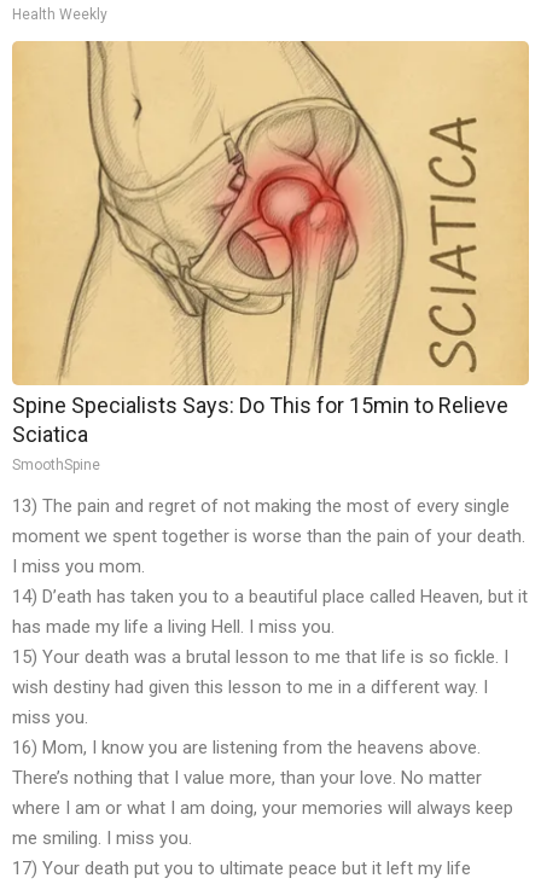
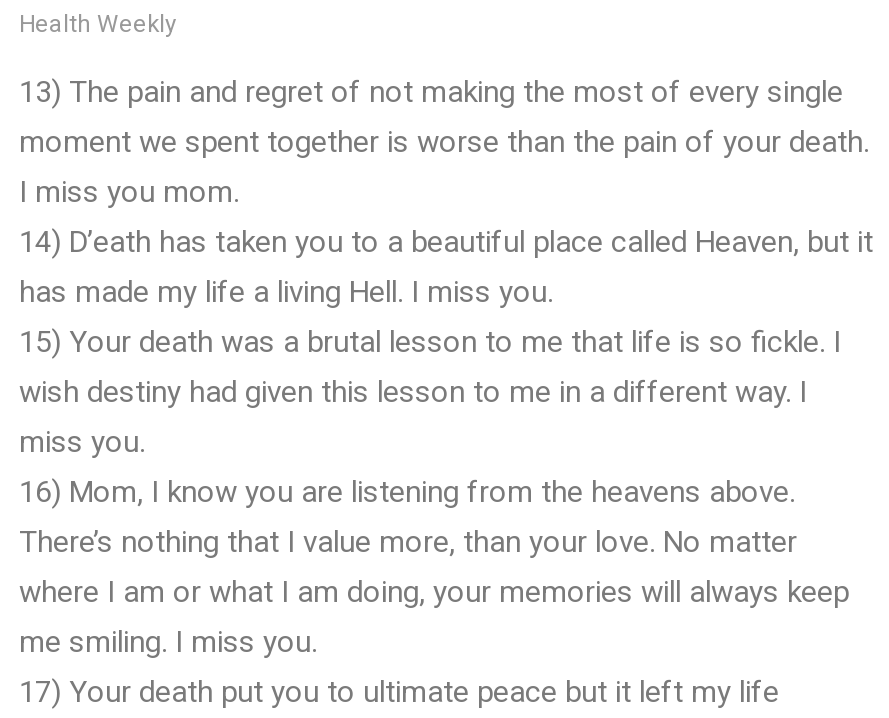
[11,40,530,473] [image] | Spine Specialists Says: Do This for 15min to Relieve | Sciatica | SmoothSpine -> none

